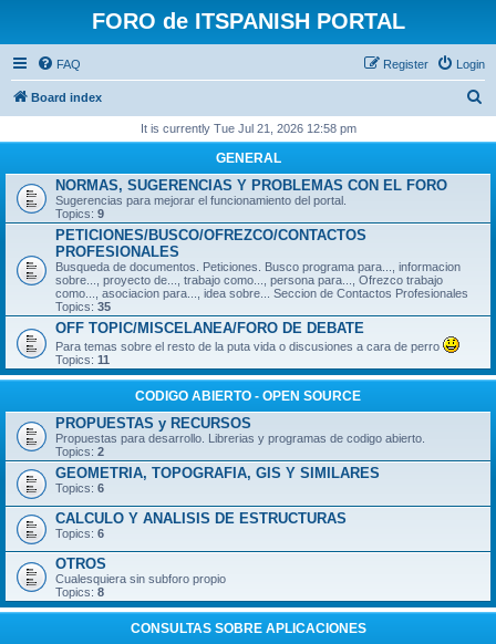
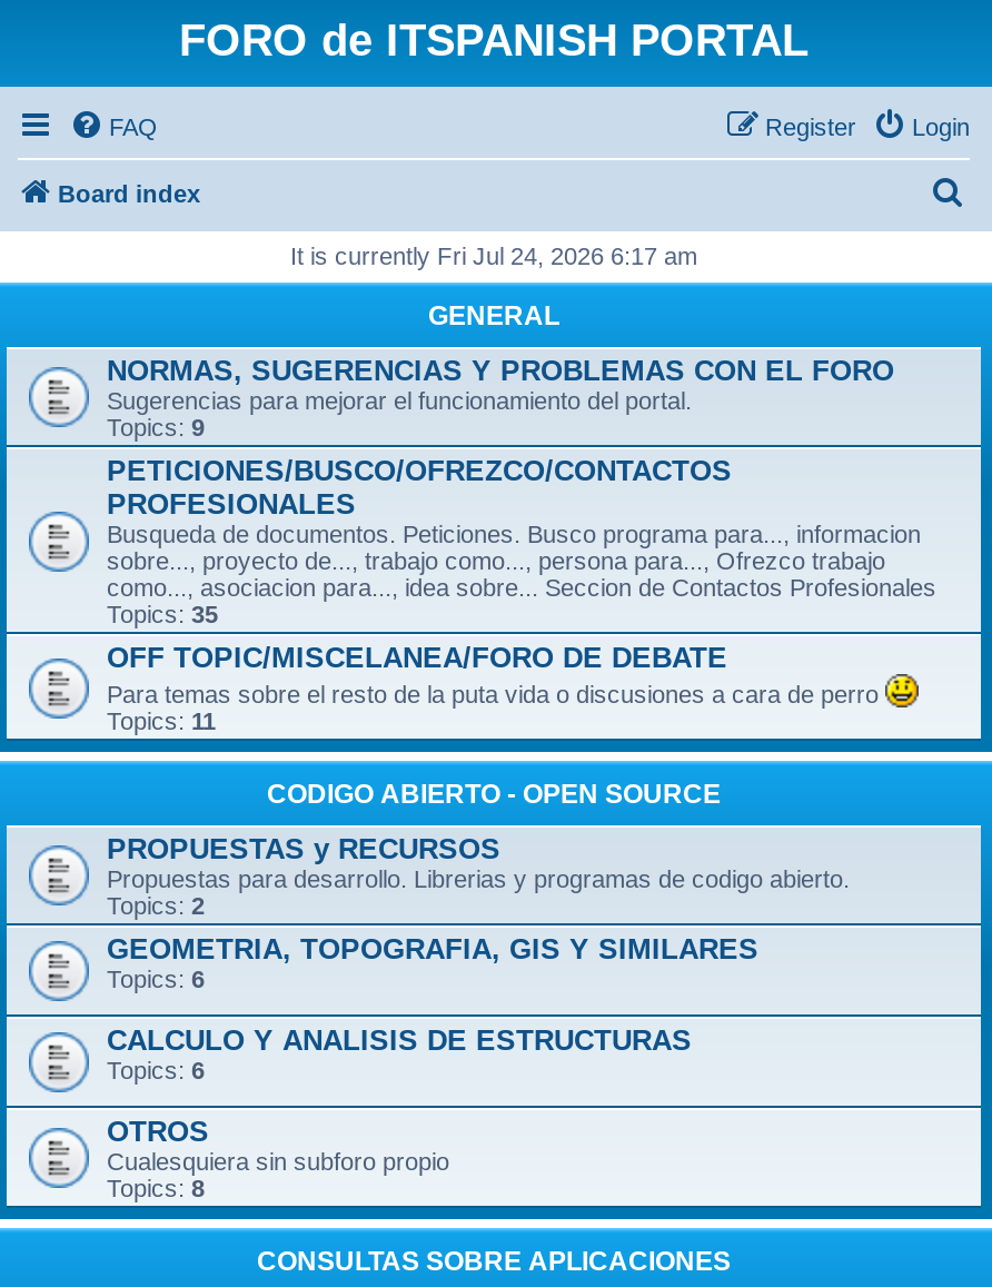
[140,122,356,135] It is currently Tue Jul 21, 2026 12:58 pm -> [290,242,697,269] It is currently Fri Jul 24, 2026 6:17 am

